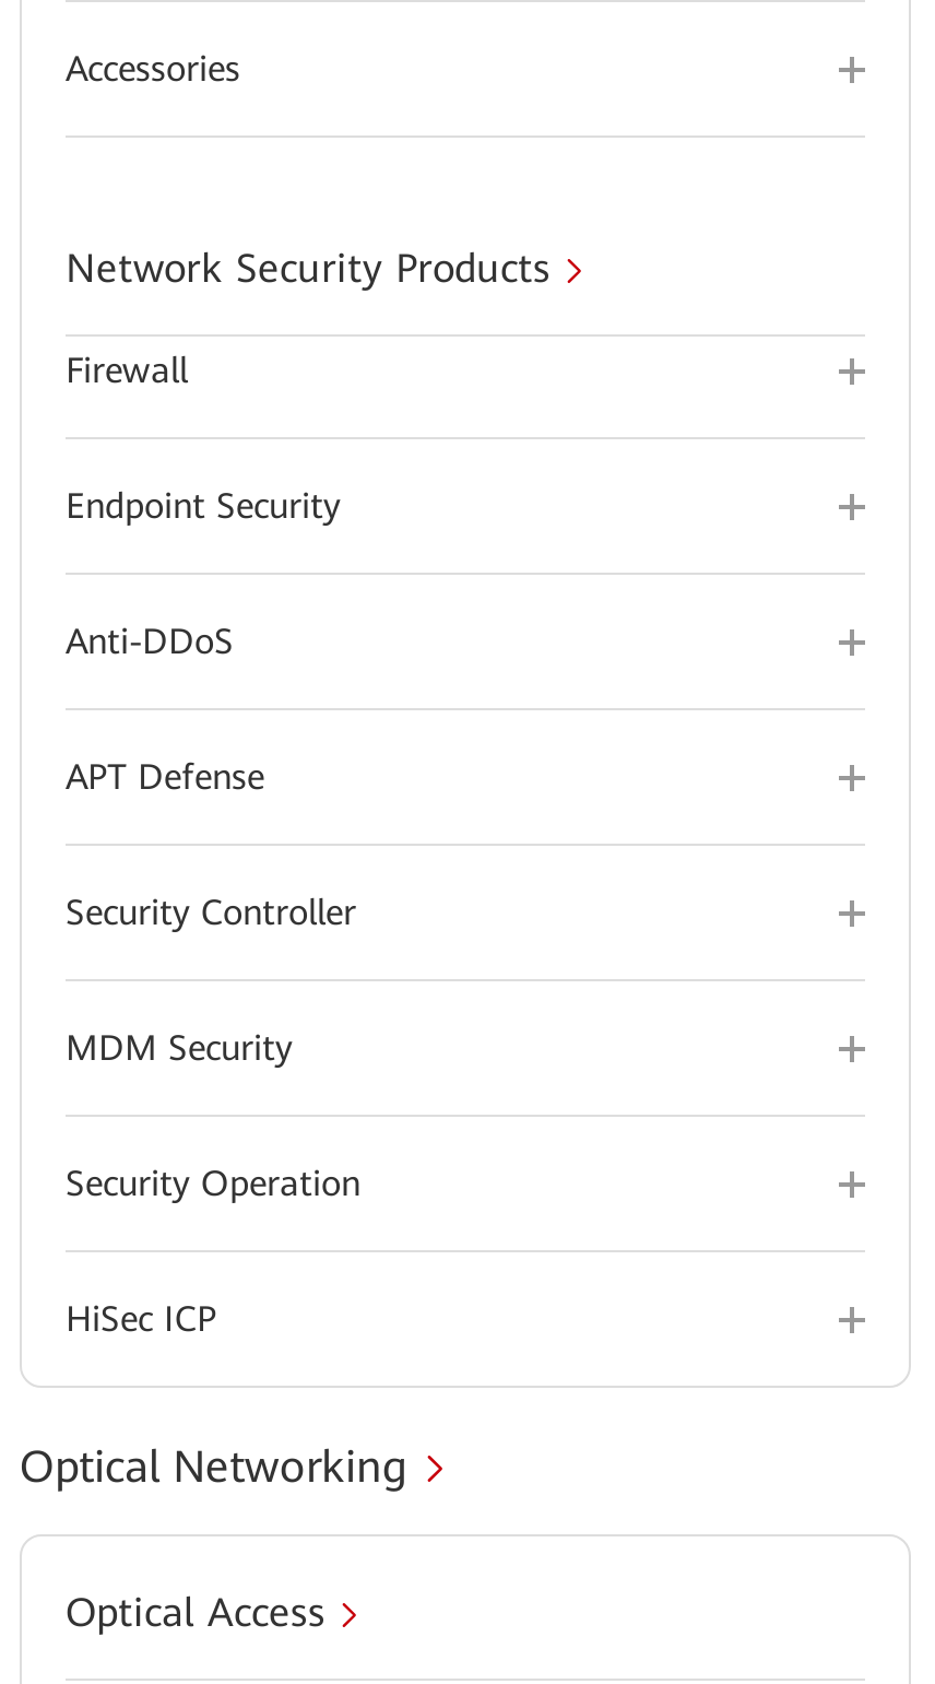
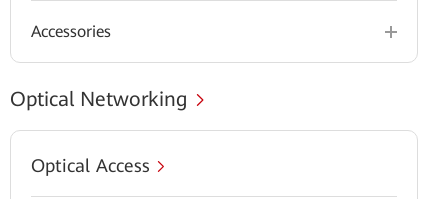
[66,245,551,1340] Network Security Products | Firewall | Endpoint Security | Anti-DDoS | APT Defense | Security Controller | MDM Security | Security Operation | HiSec ICP -> none

